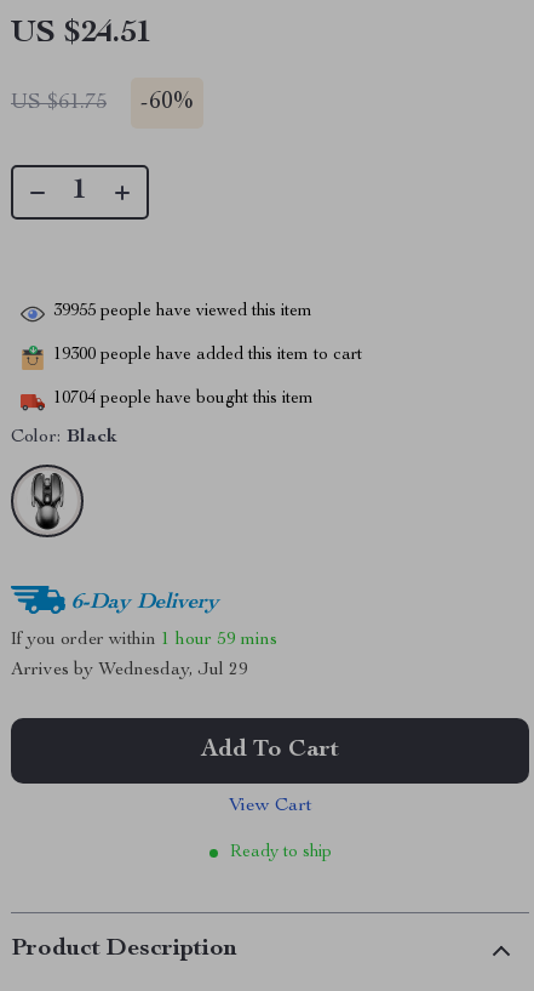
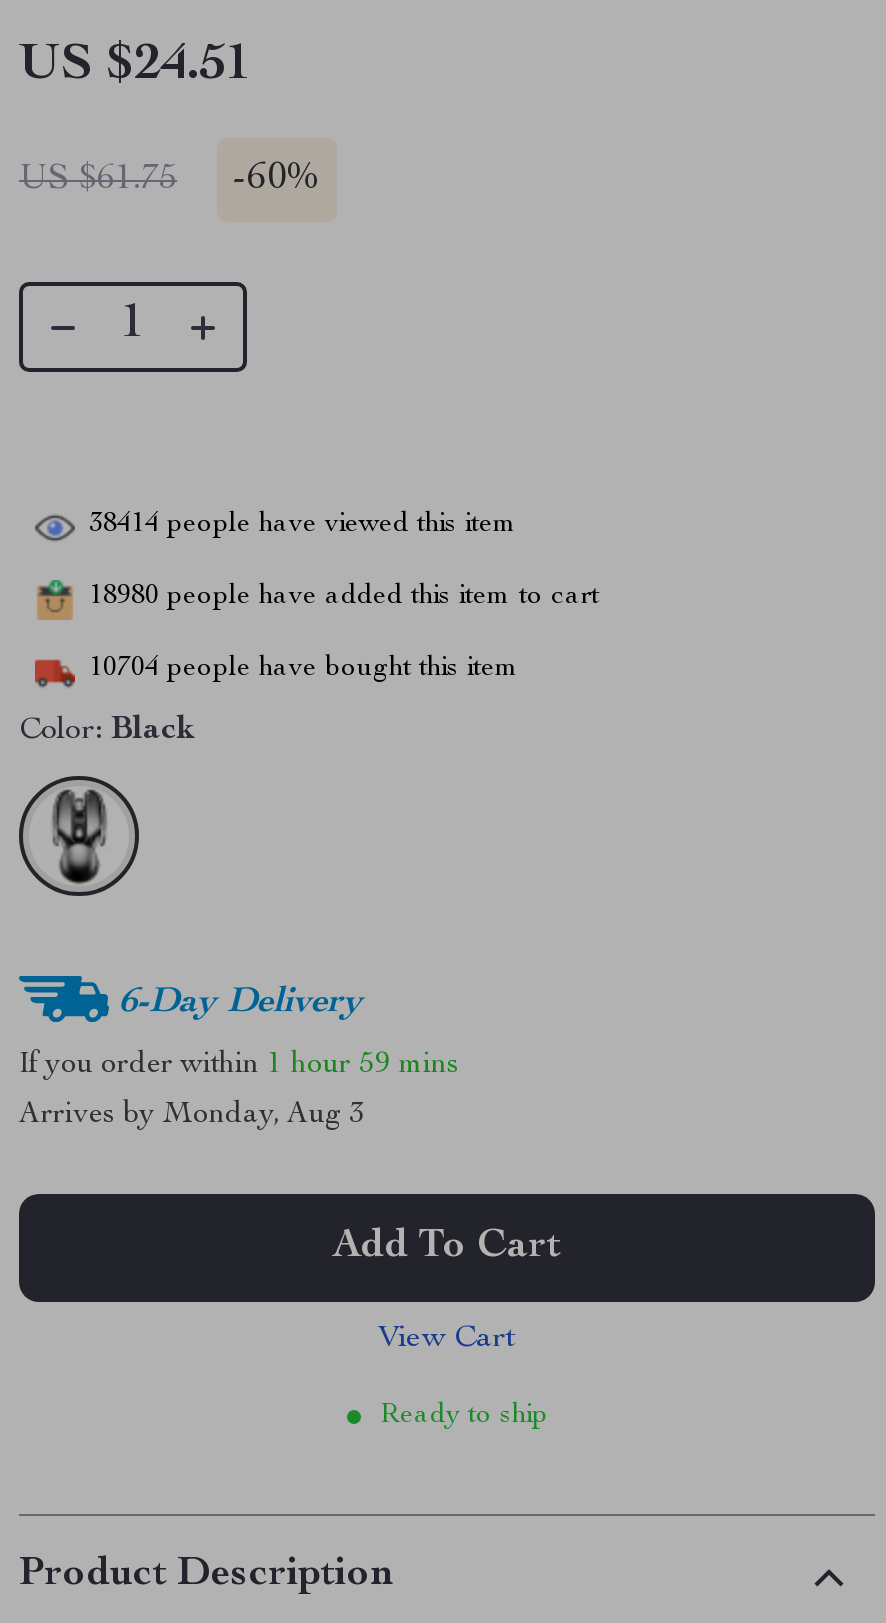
[53,304,312,321] 39955 people have viewed this item -> [89,511,517,539] 38414 people have viewed this item
[53,347,362,364] 19300 people have added this item to cart -> [89,583,599,611] 18980 people have added this item to cart
[11,661,248,679] Arrives by Wednesday, Jul 29 -> [19,1100,365,1130] Arrives by Monday, Aug 3

